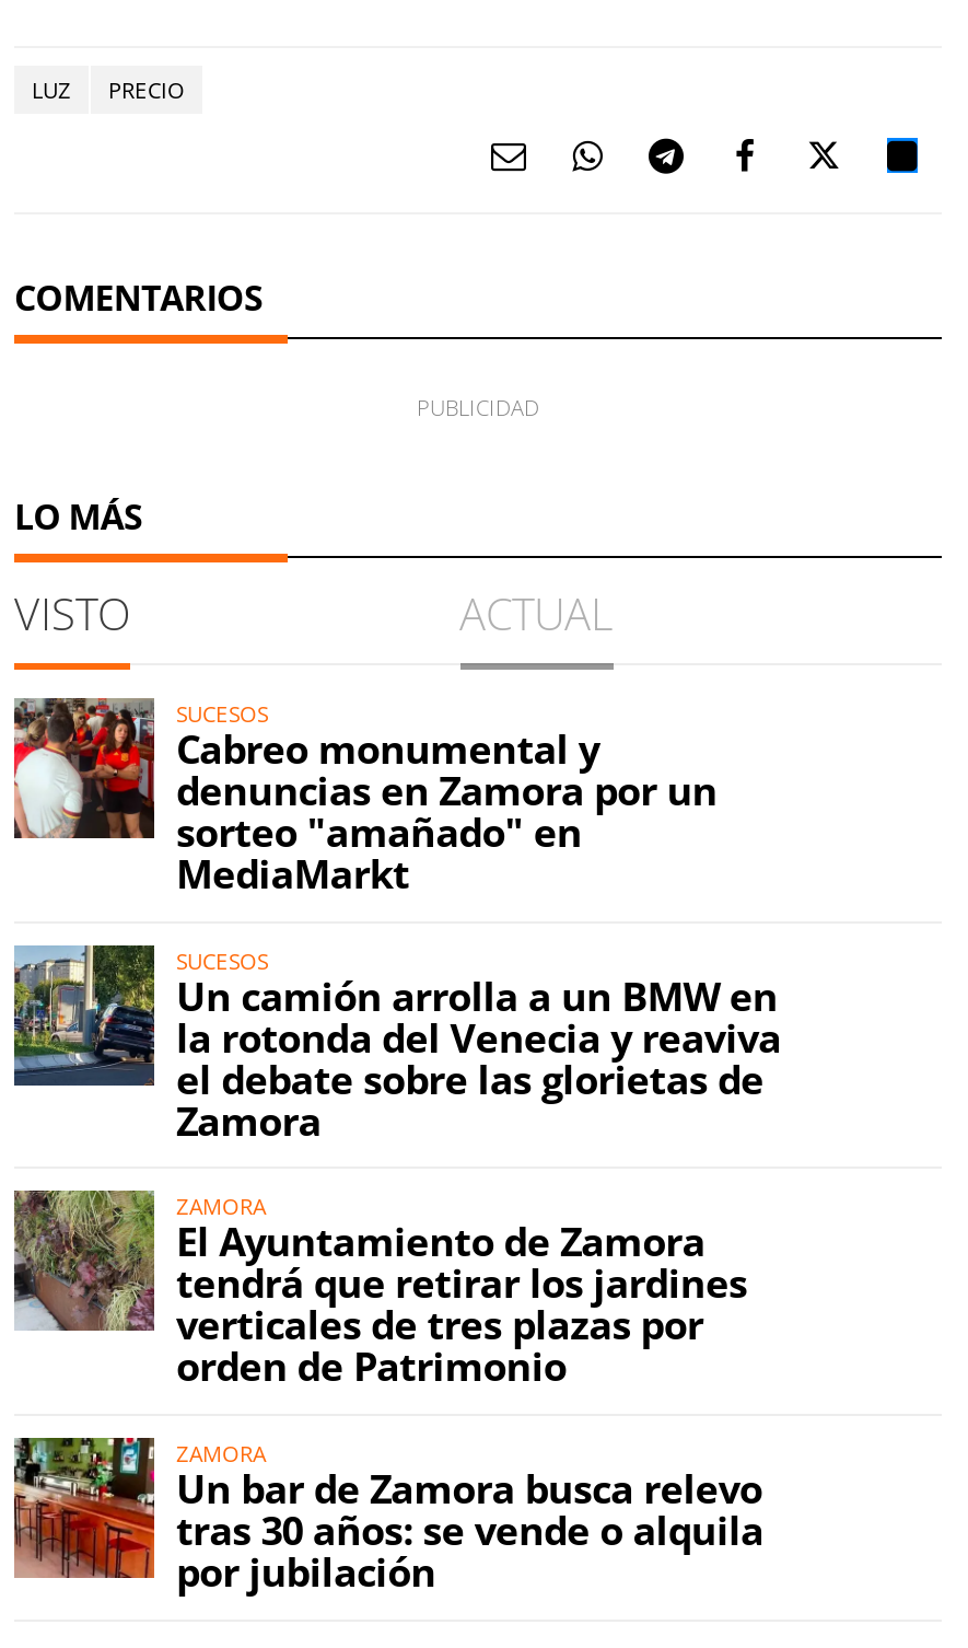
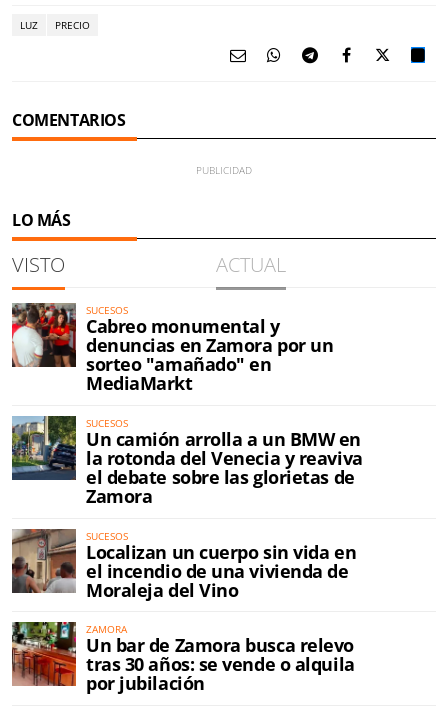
[14,1188,747,1393] [image] | ZAMORA | El Ayuntamiento de Zamora | tendrá que retirar los jardines | verticales de tres plazas por | orden de Patrimonio -> [11,528,356,602] [image] | SUCESOS | Localizan un cuerpo sin vida en | el incendio de una vivienda de | Moraleja del Vino

